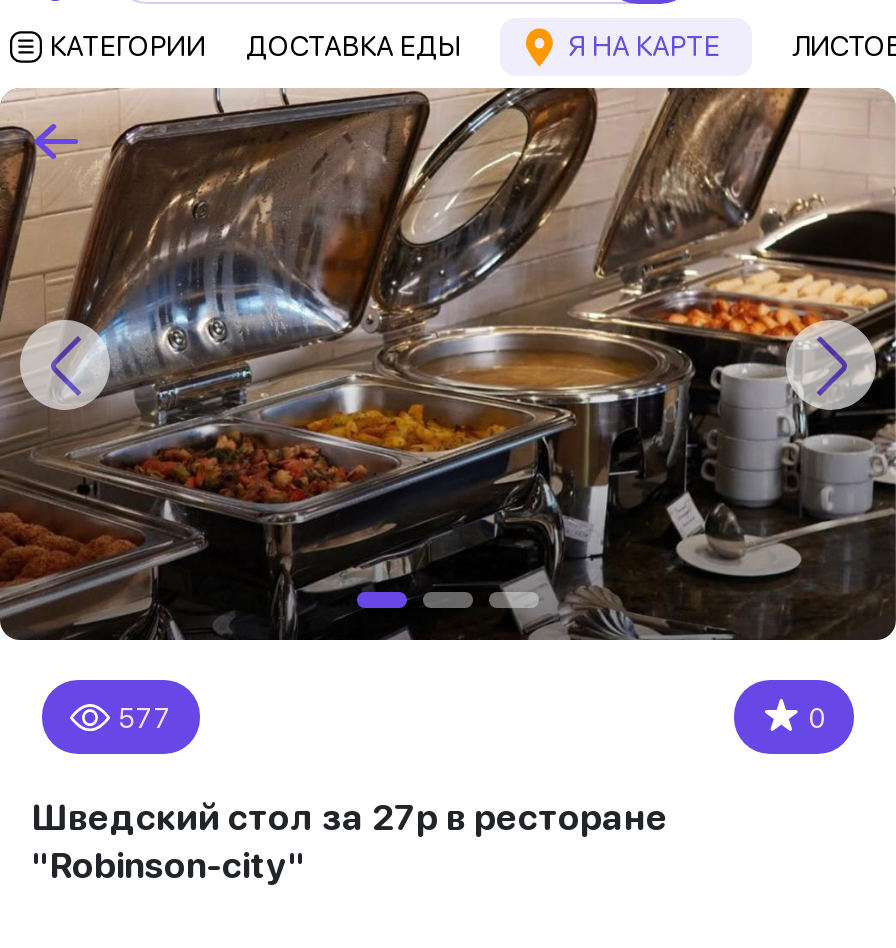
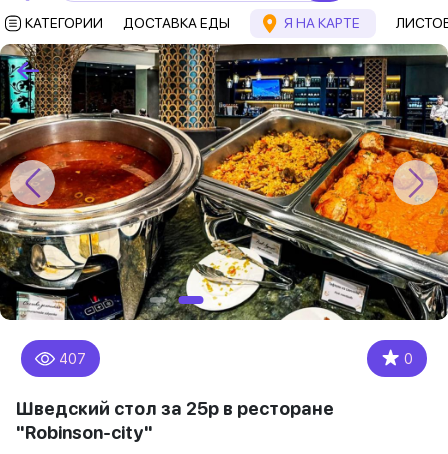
[6,86,890,734] [image] | 577 -> [3,43,445,367] [image] | 407
[32,797,668,839] Шведский стол за 27р в ресторане -> [16,398,334,419] Шведский стол за 25р в ресторане

